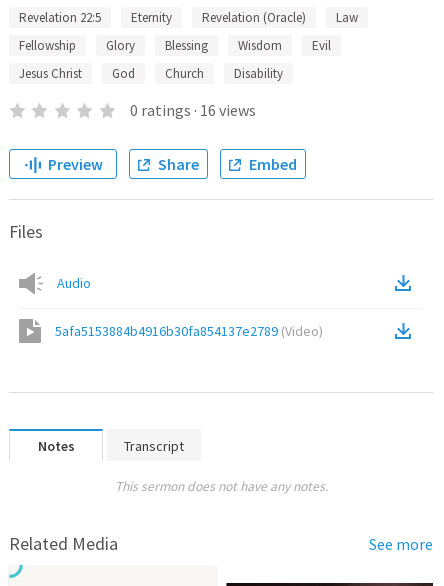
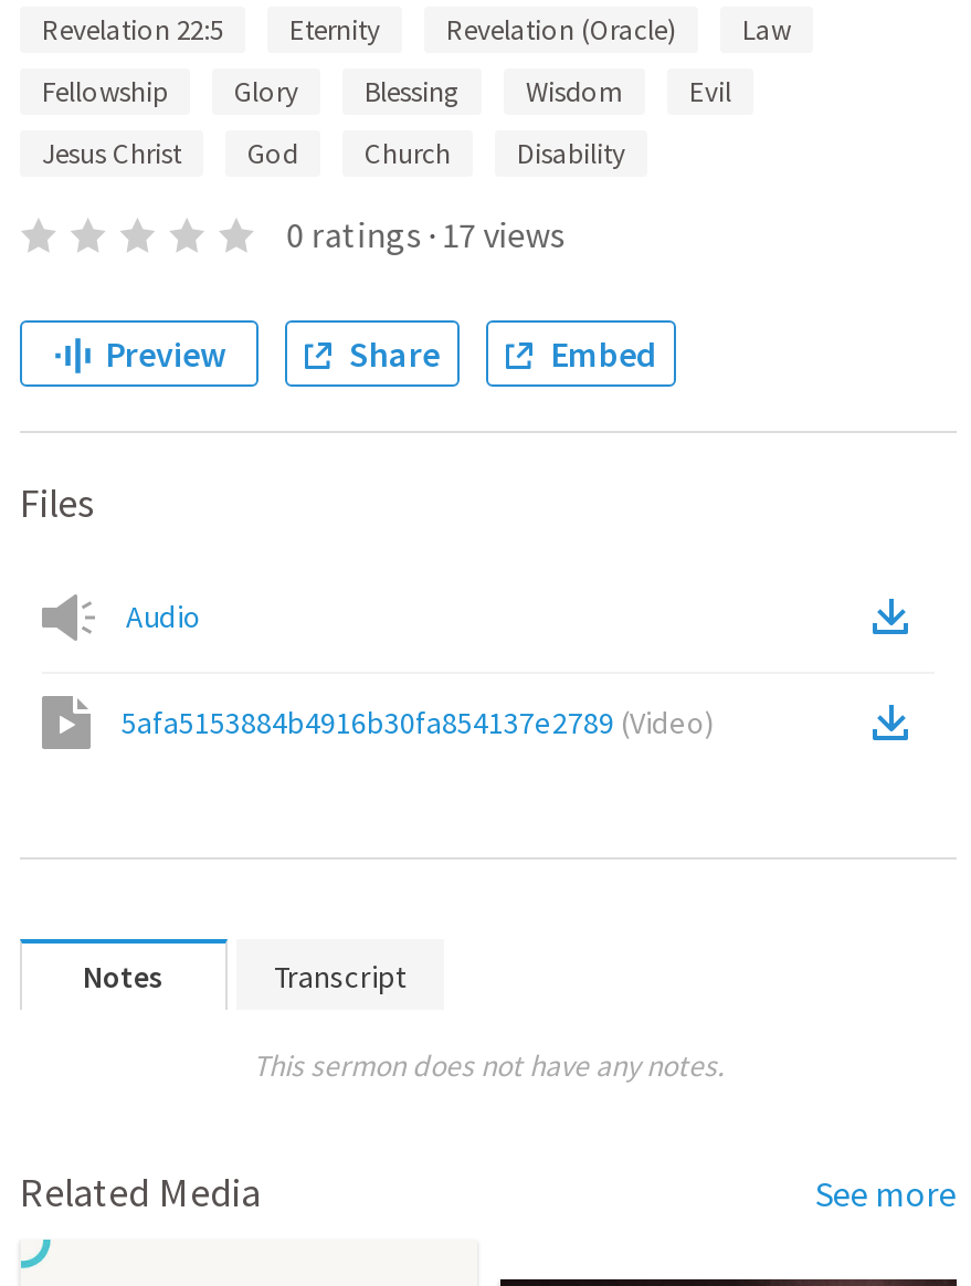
[130,100,256,120] 0 ratings · 16 views -> [287,212,565,256] 0 ratings · 17 views

